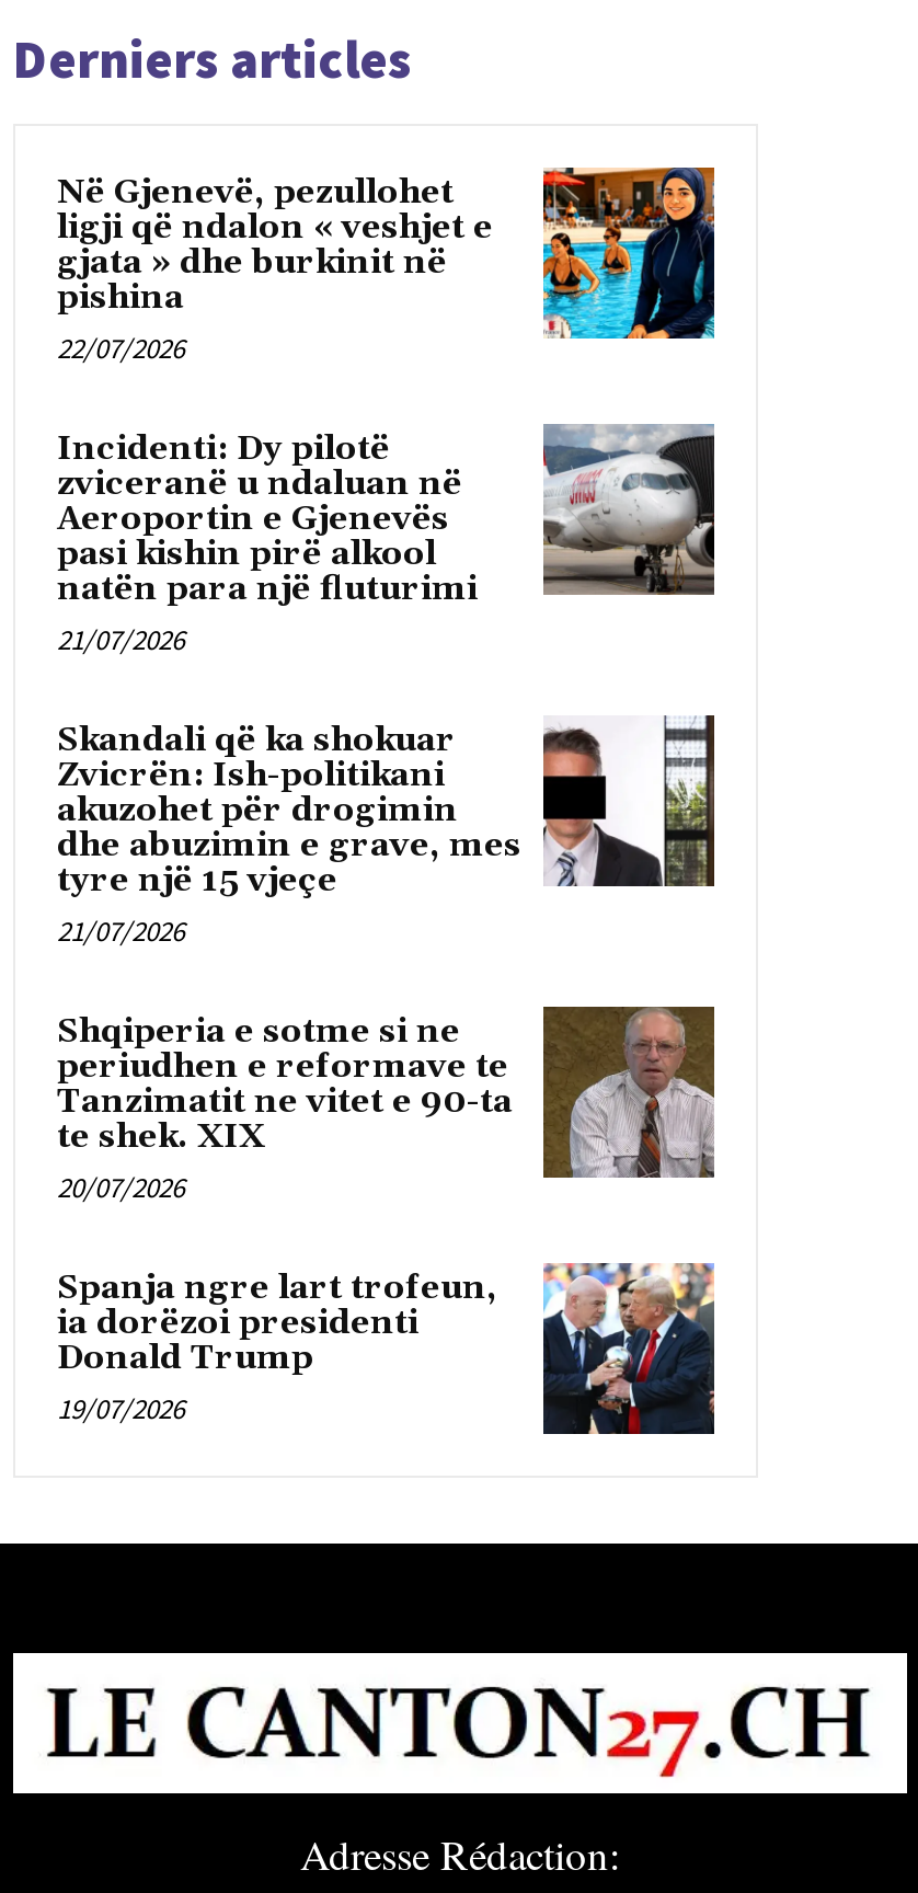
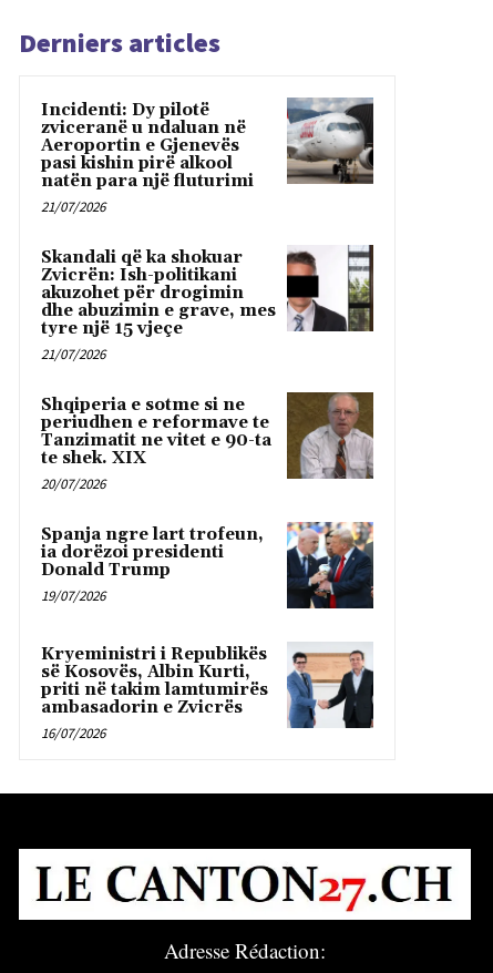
[57,165,716,367] [image] | Në Gjenevë, pezullohet | ligji që ndalon « veshjet e | gjata » dhe burkinit në | pishina | 22/07/2026 -> none
moved [57,422,716,1427] -> [41,96,374,605]: [image] | Incidenti: Dy pilotë | zviceranë u ndaluan në | ... | Donald Trump | 19/07/2026
none -> [41,643,373,742] [image] | Kryeministri i Republikës | së Kosovës, Albin Kurti, | priti në takim lamtumirës | ambasadorin e Zvicrës | 16/07/2026

